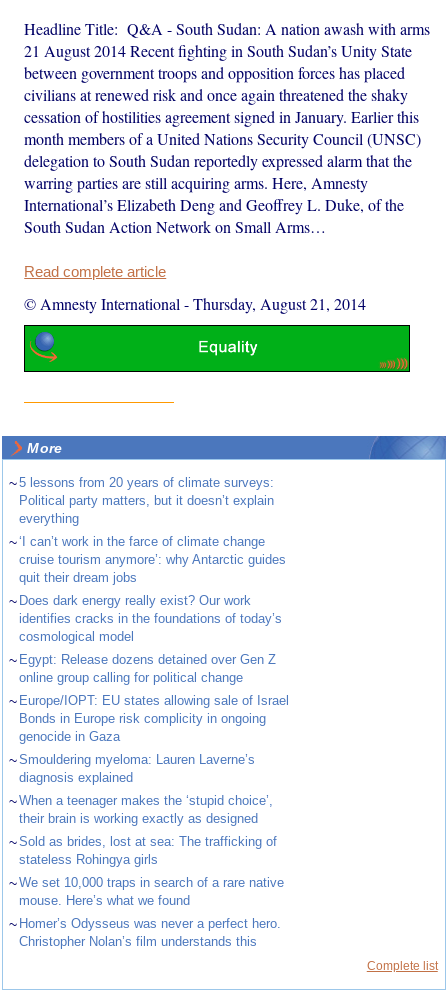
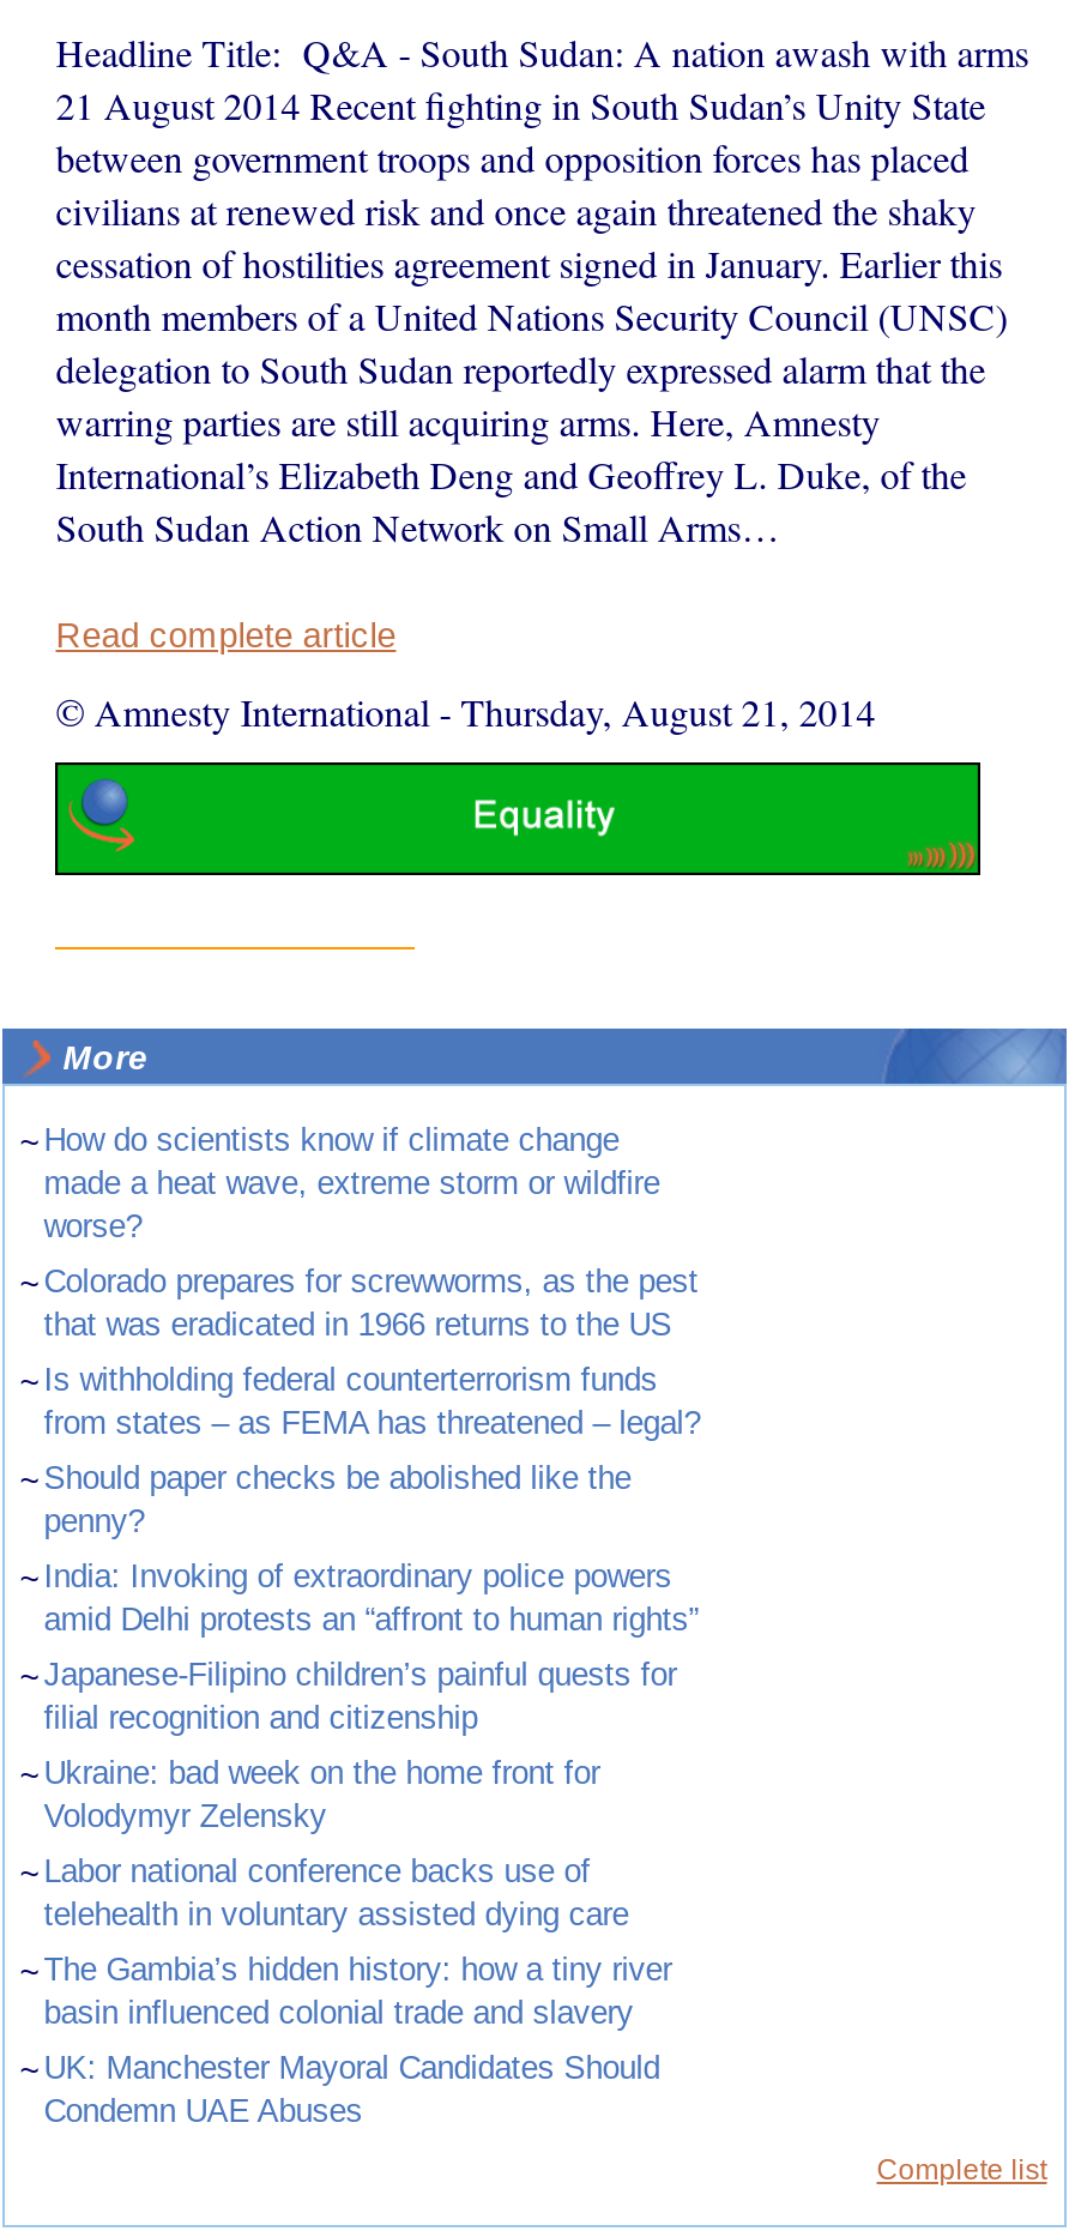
[9,475,274,526] ~ 5 lessons from 20 years of climate surveys: | Political party matters, but it doesn’t explain | everything -> [20,1123,660,1246] ~ How do scientists know if climate change | made a heat wave, extreme storm or wildfire | worse?
[9,534,286,585] ~ ‘I can’t work in the farce of climate change | cruise tourism anymore’: why Antarctic guides | quit their dream jobs -> [20,1265,698,1344] ~ Colorado prepares for screwworms, as the pest | that was eradicated in 1966 returns to the US
[9,593,282,644] ~ Does dark energy really exist? Our work | identifies cracks in the foundations of today’s | cosmological model -> [20,1363,700,1442] ~ Is withholding federal counterterrorism funds | from states – as FEMA has threatened – legal?
[9,652,276,685] ~ Egypt: Release dozens detained over Gen Z | online group calling for political change -> [20,1461,631,1540] ~ Should paper checks be abolished like the | penny?
[9,693,289,744] ~ Europe/IOPT: EU states allowing sale of Israel | Bonds in Europe risk complicity in ongoing | genocide in Gaza -> [20,1560,698,1639] ~ India: Invoking of extraordinary police powers | amid Delhi protests an “affront to human rights”
[9,752,255,785] ~ Smouldering myeloma: Lauren Laverne’s | diagnosis explained -> [20,1658,676,1737] ~ Japanese-Filipino children’s painful quests for | filial recognition and citizenship
[9,793,273,826] ~ When a teenager makes the ‘stupid choice’, | their brain is working exactly as designed -> [20,1756,600,1835] ~ Ukraine: bad week on the home front for | Volodymyr Zelensky
[9,834,277,867] ~ Sold as brides, lost at sea: The trafficking of | stateless Rohingya girls -> [20,1855,628,1934] ~ Labor national conference backs use of | telehealth in voluntary assisted dying care
[9,875,284,908] ~ We set 10,000 traps in search of a rare native | mouse. Here’s what we found -> [20,1953,672,2032] ~ The Gambia’s hidden history: how a tiny river | basin influenced colonial trade and slavery
[9,916,281,949] ~ Homer’s Odysseus was never a perfect hero. | Christopher Nolan’s film understands this -> [20,2051,660,2130] ~ UK: Manchester Mayoral Candidates Should | Condemn UAE Abuses

